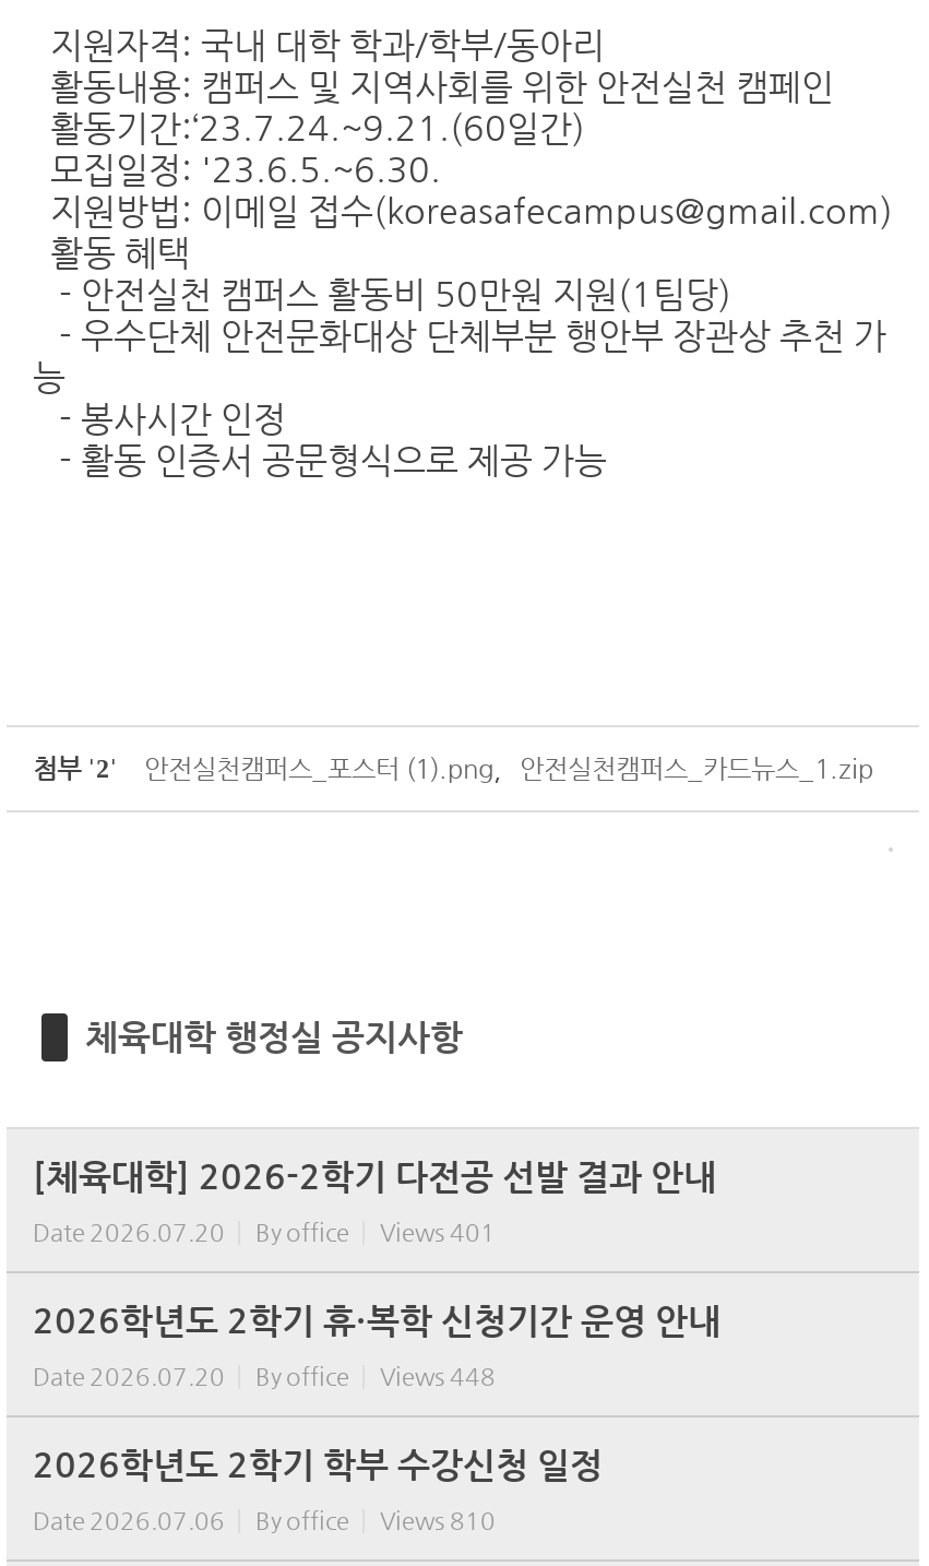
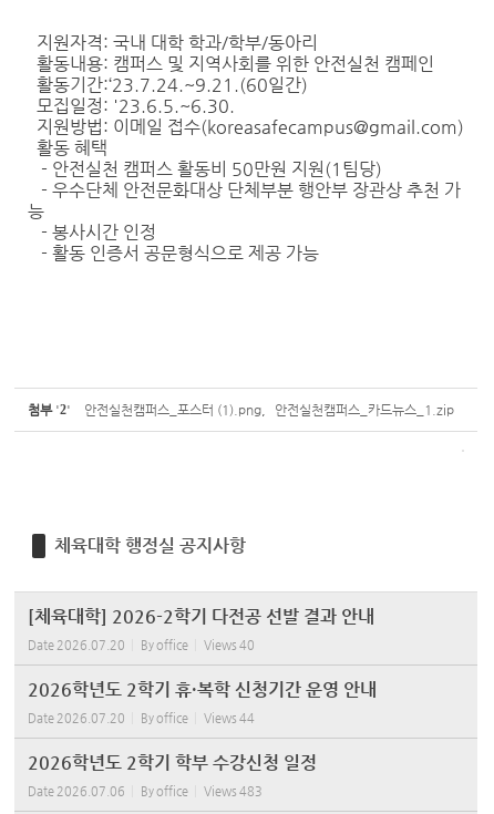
[33,1220,496,1248] Date 2026.07.20 By office Views 401 -> [28,638,255,653] Date 2026.07.20 By office Views 40
[33,1364,496,1392] Date 2026.07.20 By office Views 448 -> [28,711,255,726] Date 2026.07.20 By office Views 44
[33,1508,496,1536] Date 2026.07.06 By office Views 810 -> [28,785,263,799] Date 2026.07.06 By office Views 483

